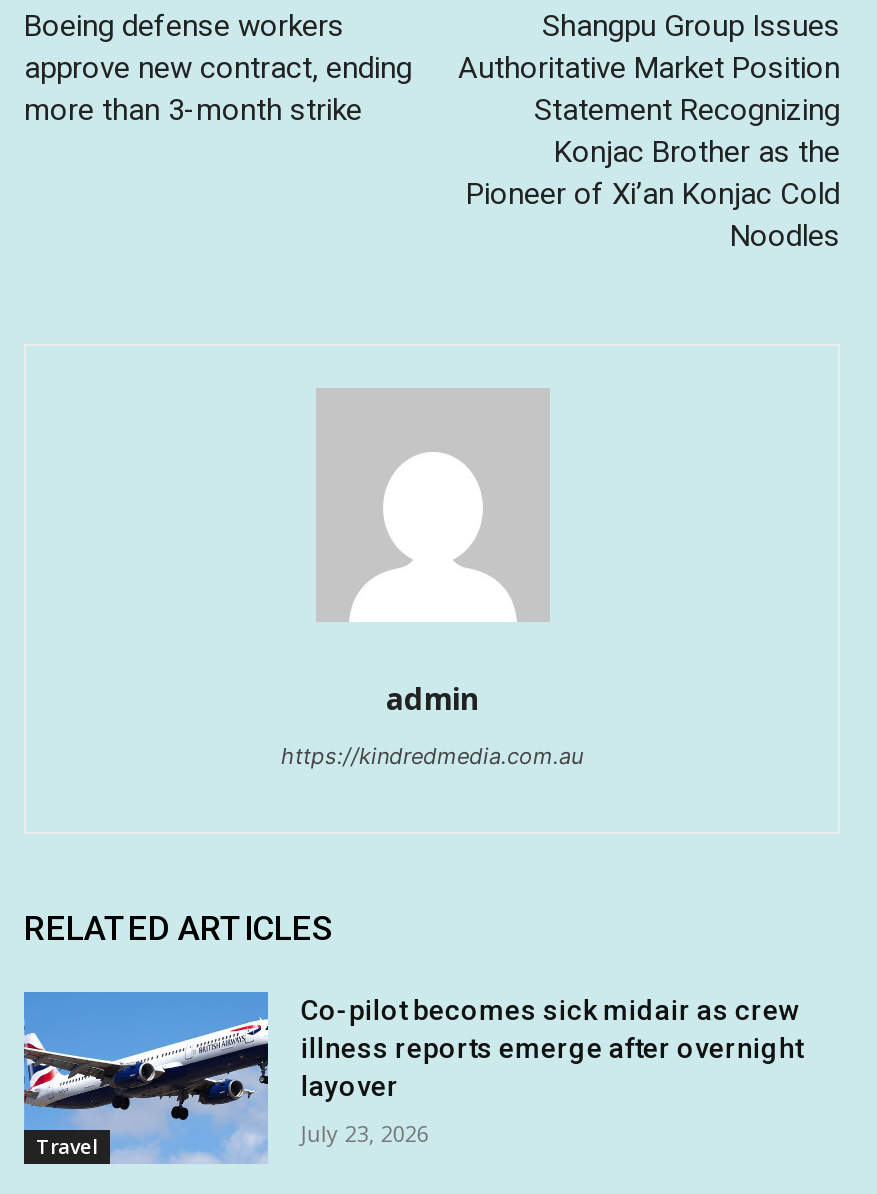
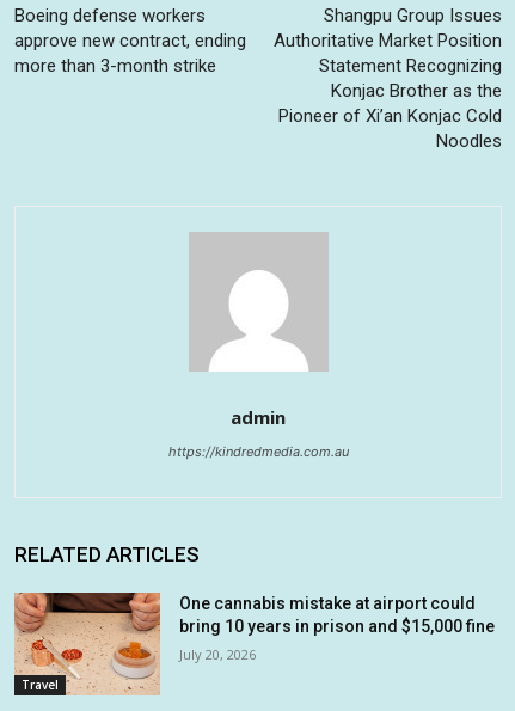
[22,990,803,1164] [image] | Co-pilot becomes sick midair as crew | illness reports emerge after overnight | layover -> [13,592,495,695] [image] | One cannabis mistake at airport could | bring 10 years in prison and $15,000 fine
[301,1118,429,1148] July 23, 2026 -> [180,646,256,663] July 20, 2026

